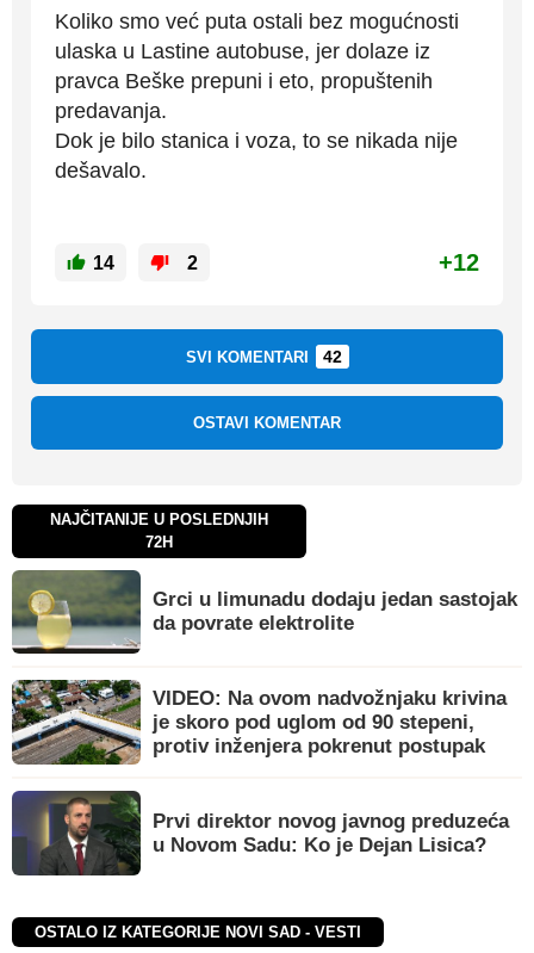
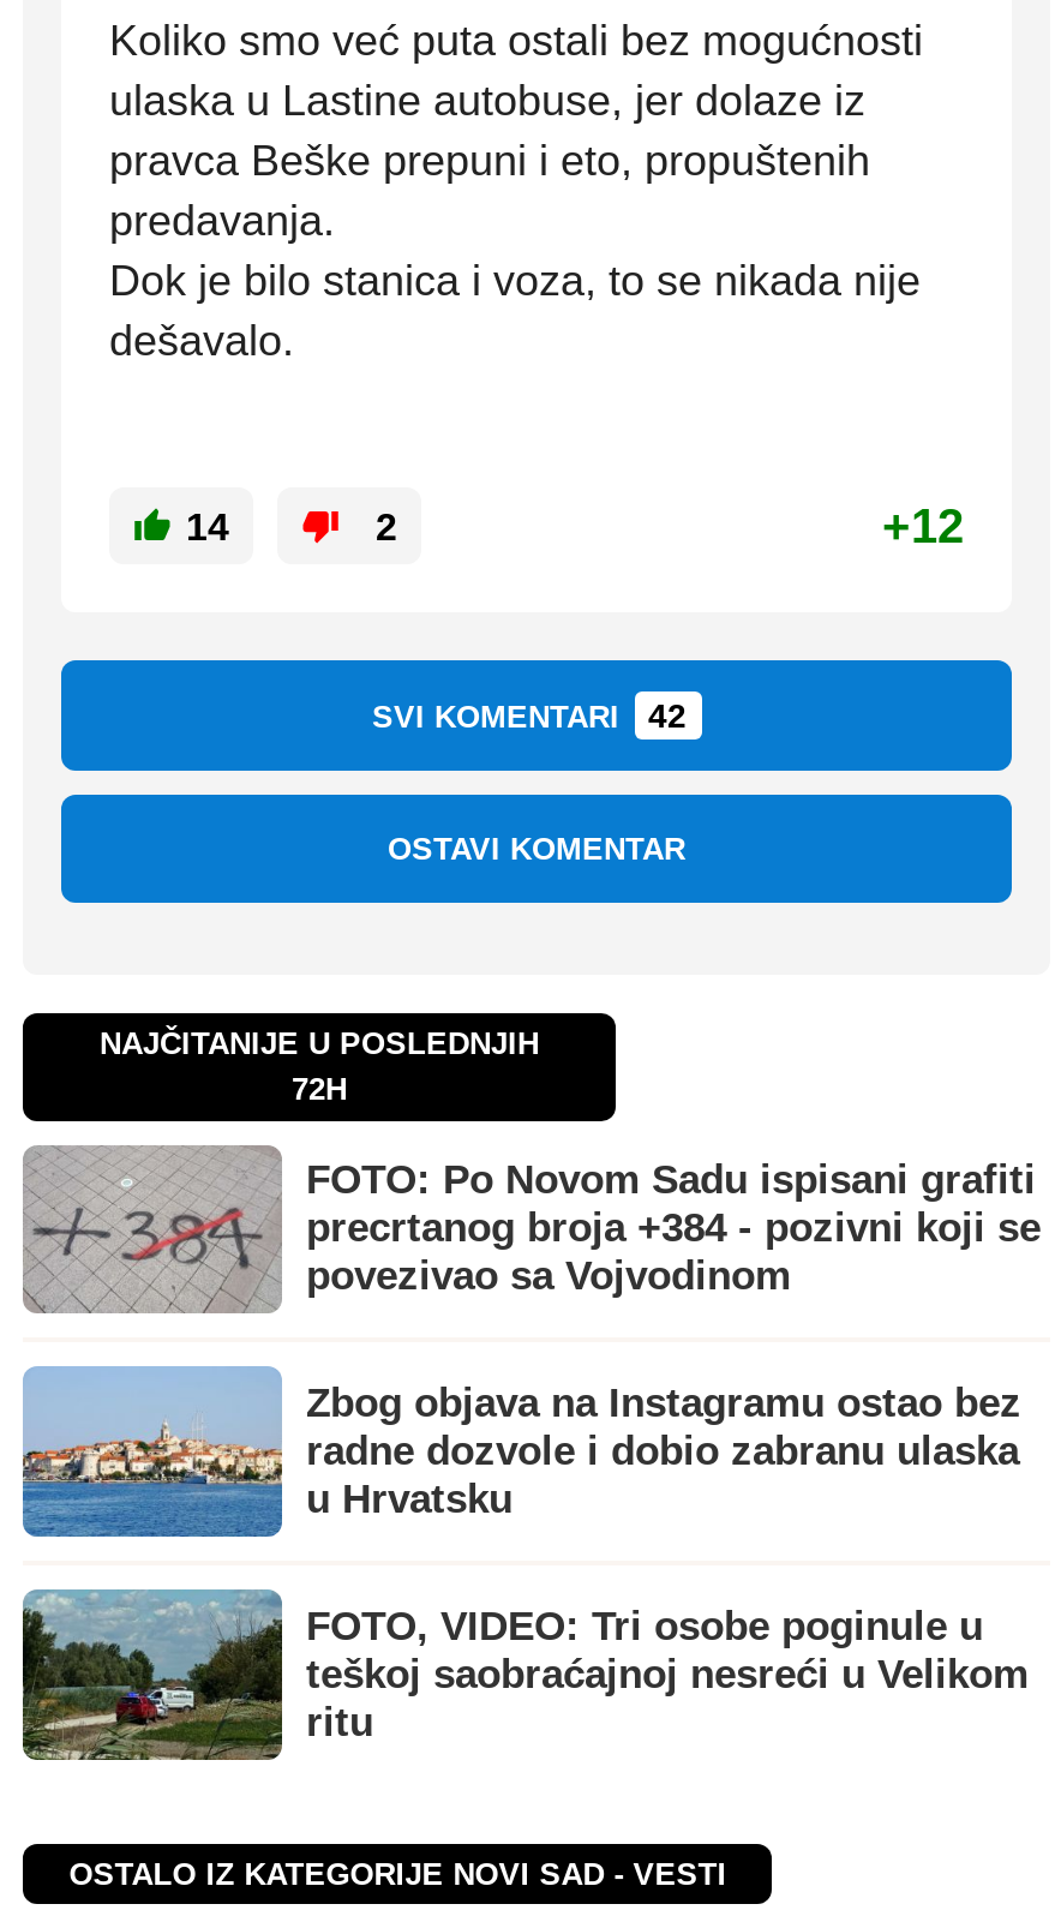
[12,570,517,654] [image] | Grci u limunadu dodaju jedan sastojak | da povrate elektrolite -> [25,1148,1041,1311] [image] | FOTO: Po Novom Sadu ispisani grafiti | precrtanog broja +384 - pozivni koji se | povezivao sa Vojvodinom
[11,679,507,766] [image] | VIDEO: Na ovom nadvožnjaku krivina | je skoro pod uglom od 90 stepeni, | protiv inženjera pokrenut postupak -> [20,1366,1021,1539] [image] | Zbog objava na Instagramu ostao bez | radne dozvole i dobio zabranu ulaska | u Hrvatsku
[11,790,509,875] [image] | Prvi direktor novog javnog preduzeća | u Novom Sadu: Ko je Dejan Lisica? -> [20,1587,1029,1760] [image] | FOTO, VIDEO: Tri osobe poginule u | teškoj saobraćajnoj nesreći u Velikom | ritu

